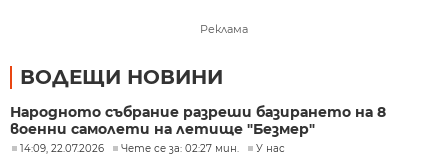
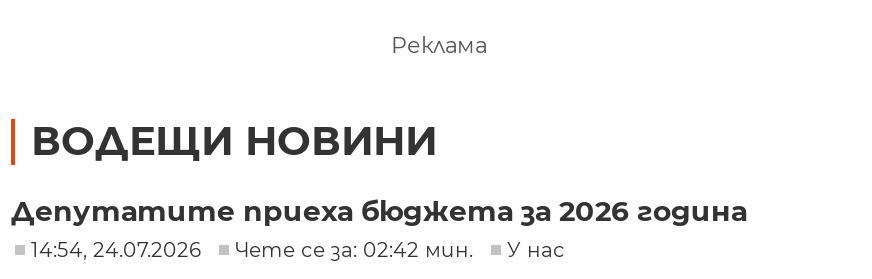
[10,103,386,155] Народното събрание разреши базирането на 8 | военни самолети на летище "Безмер" | 14:09, 22.07.2026 | Чете се за: 02:27 мин. -> [11,194,747,264] Депутатите приеха бюджета за 2026 година | 14:54, 24.07.2026 | Чете се за: 02:42 мин.

